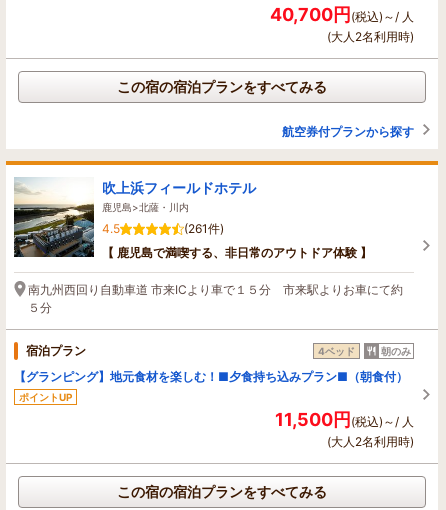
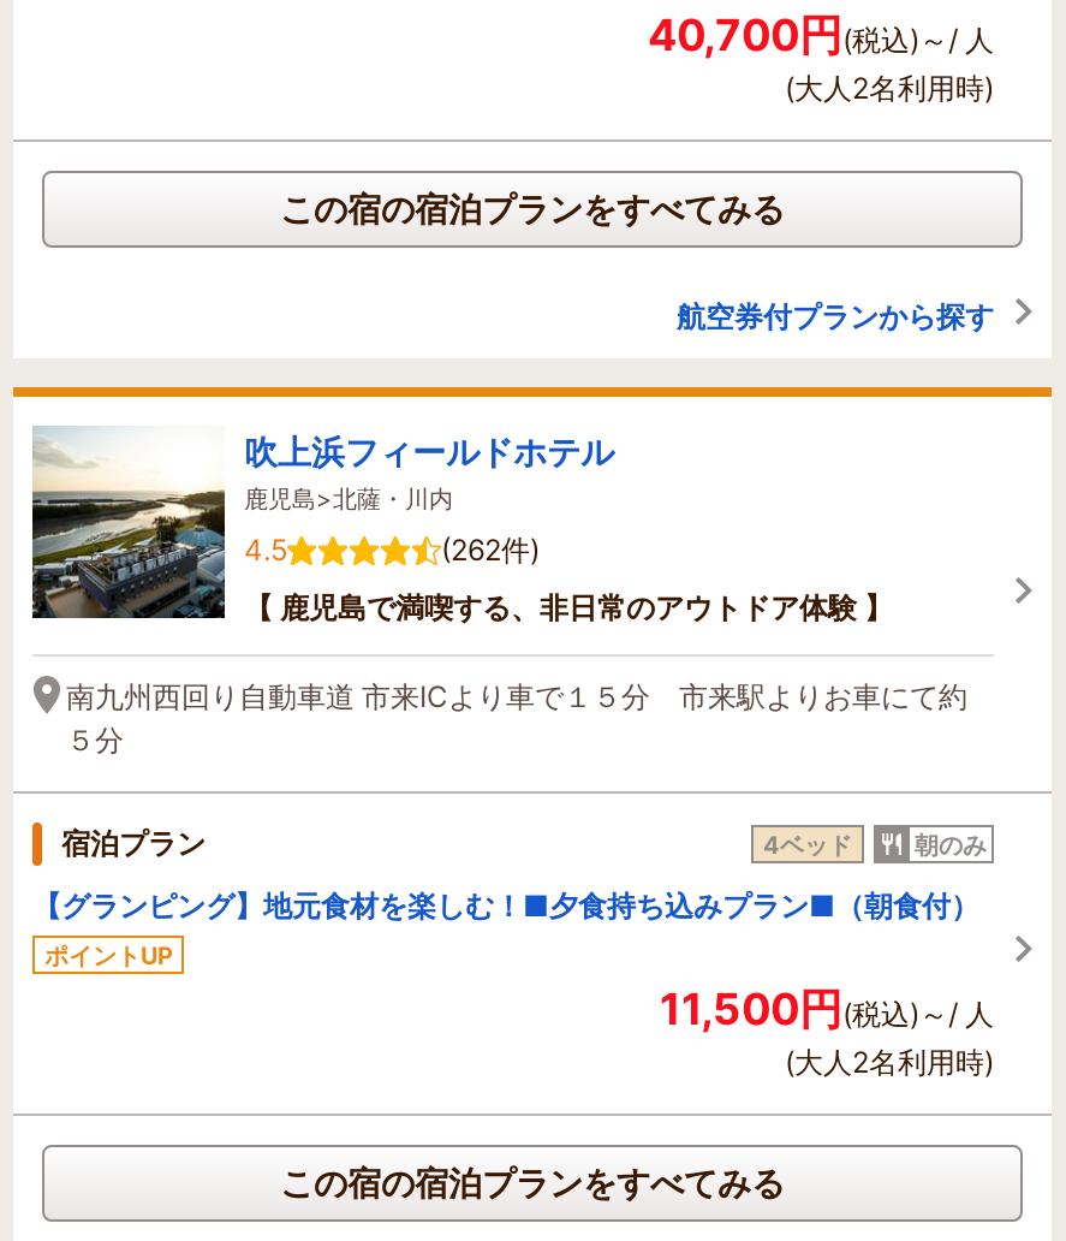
[184,221,224,236] (261件) -> [441,531,540,567] (262件)

